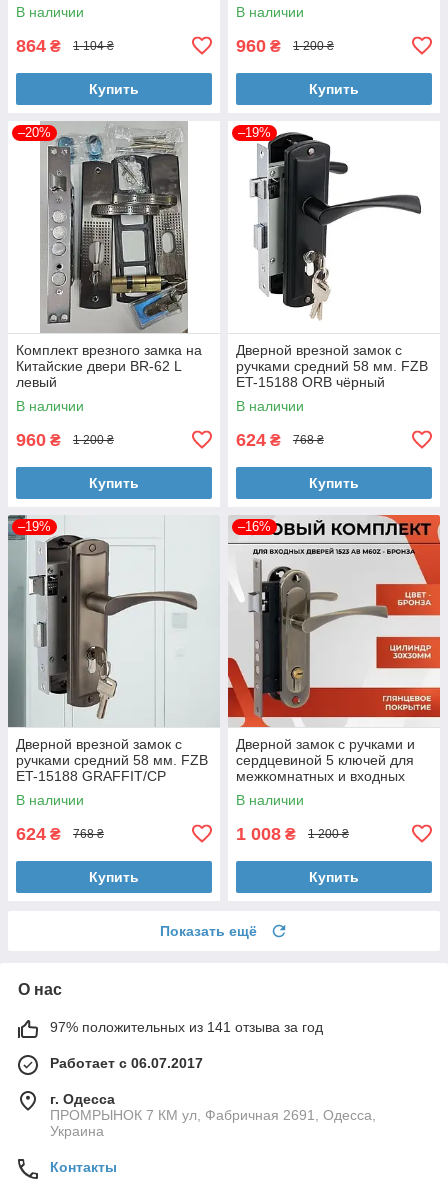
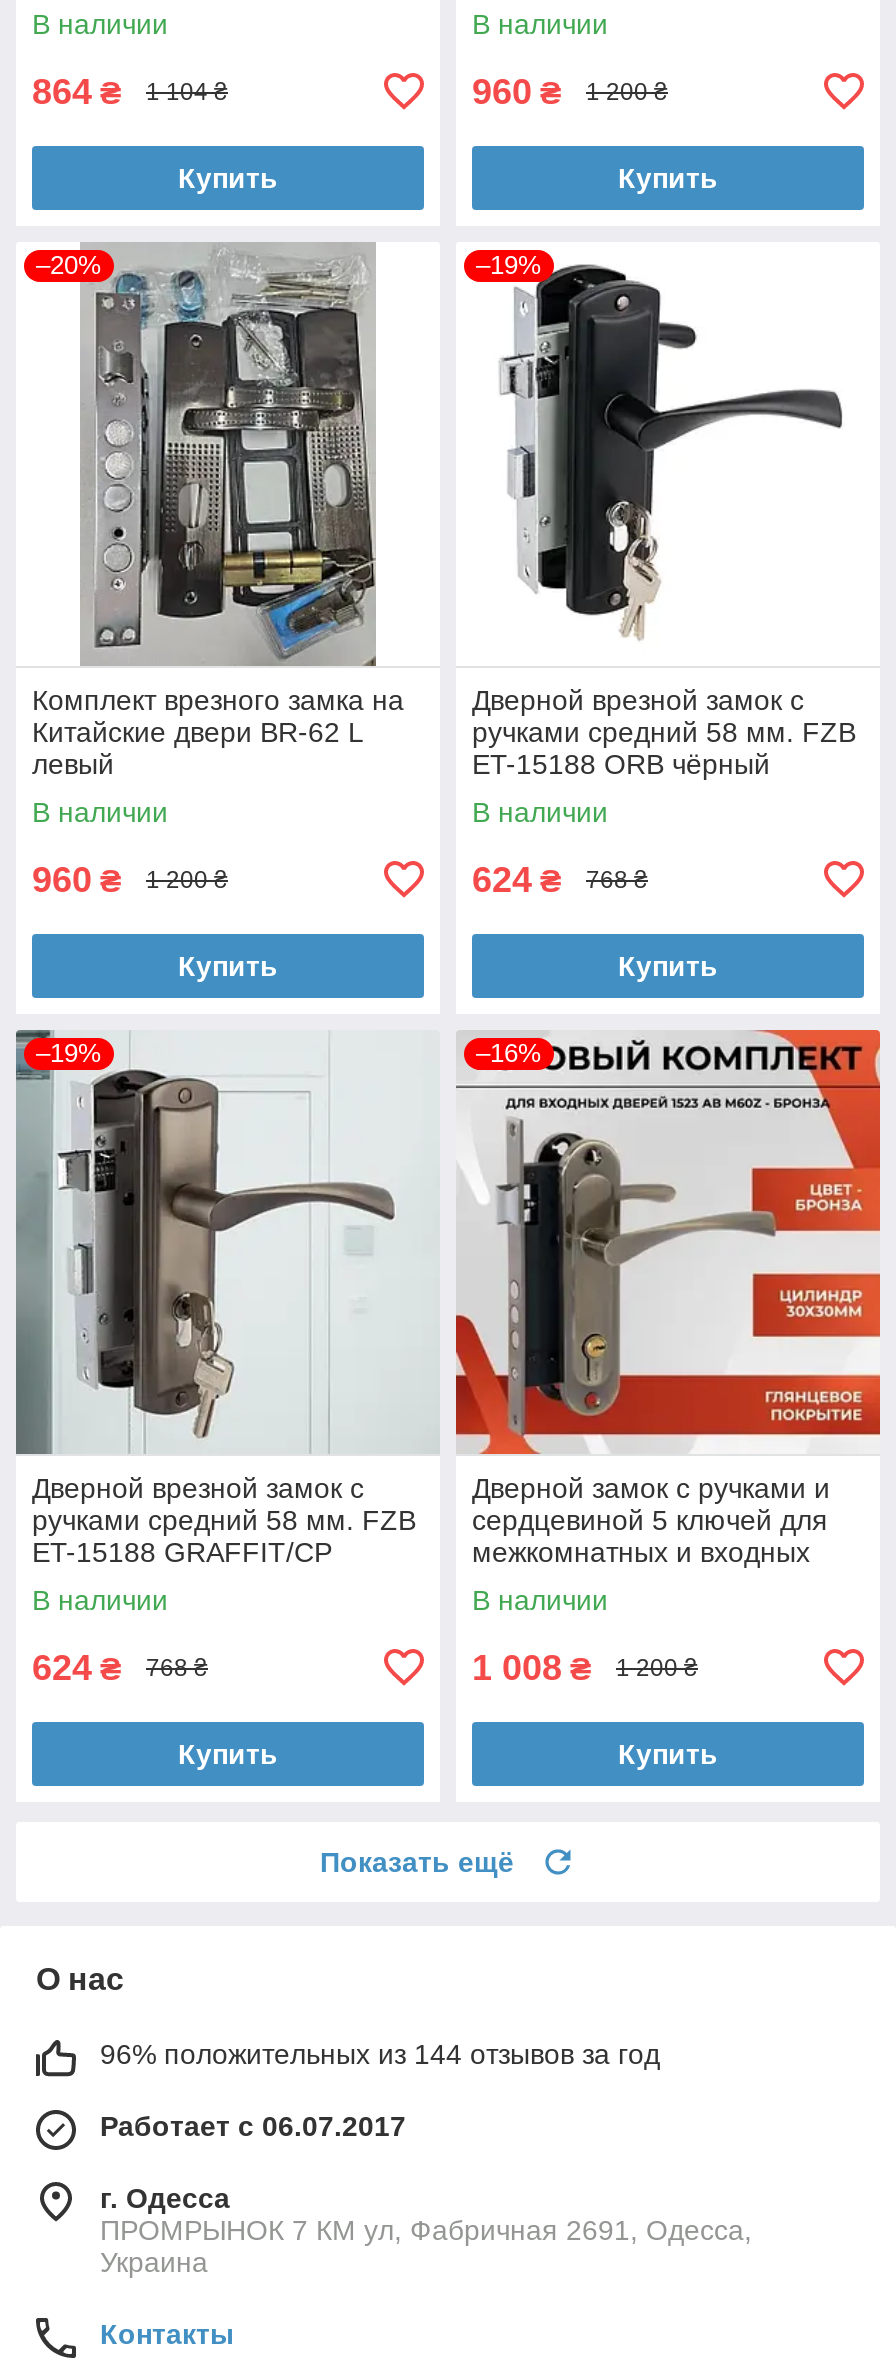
[50,1019,323,1035] 97% положительных из 141 отзыва за год -> [100,2038,660,2070] 96% положительных из 144 отзывов за год

